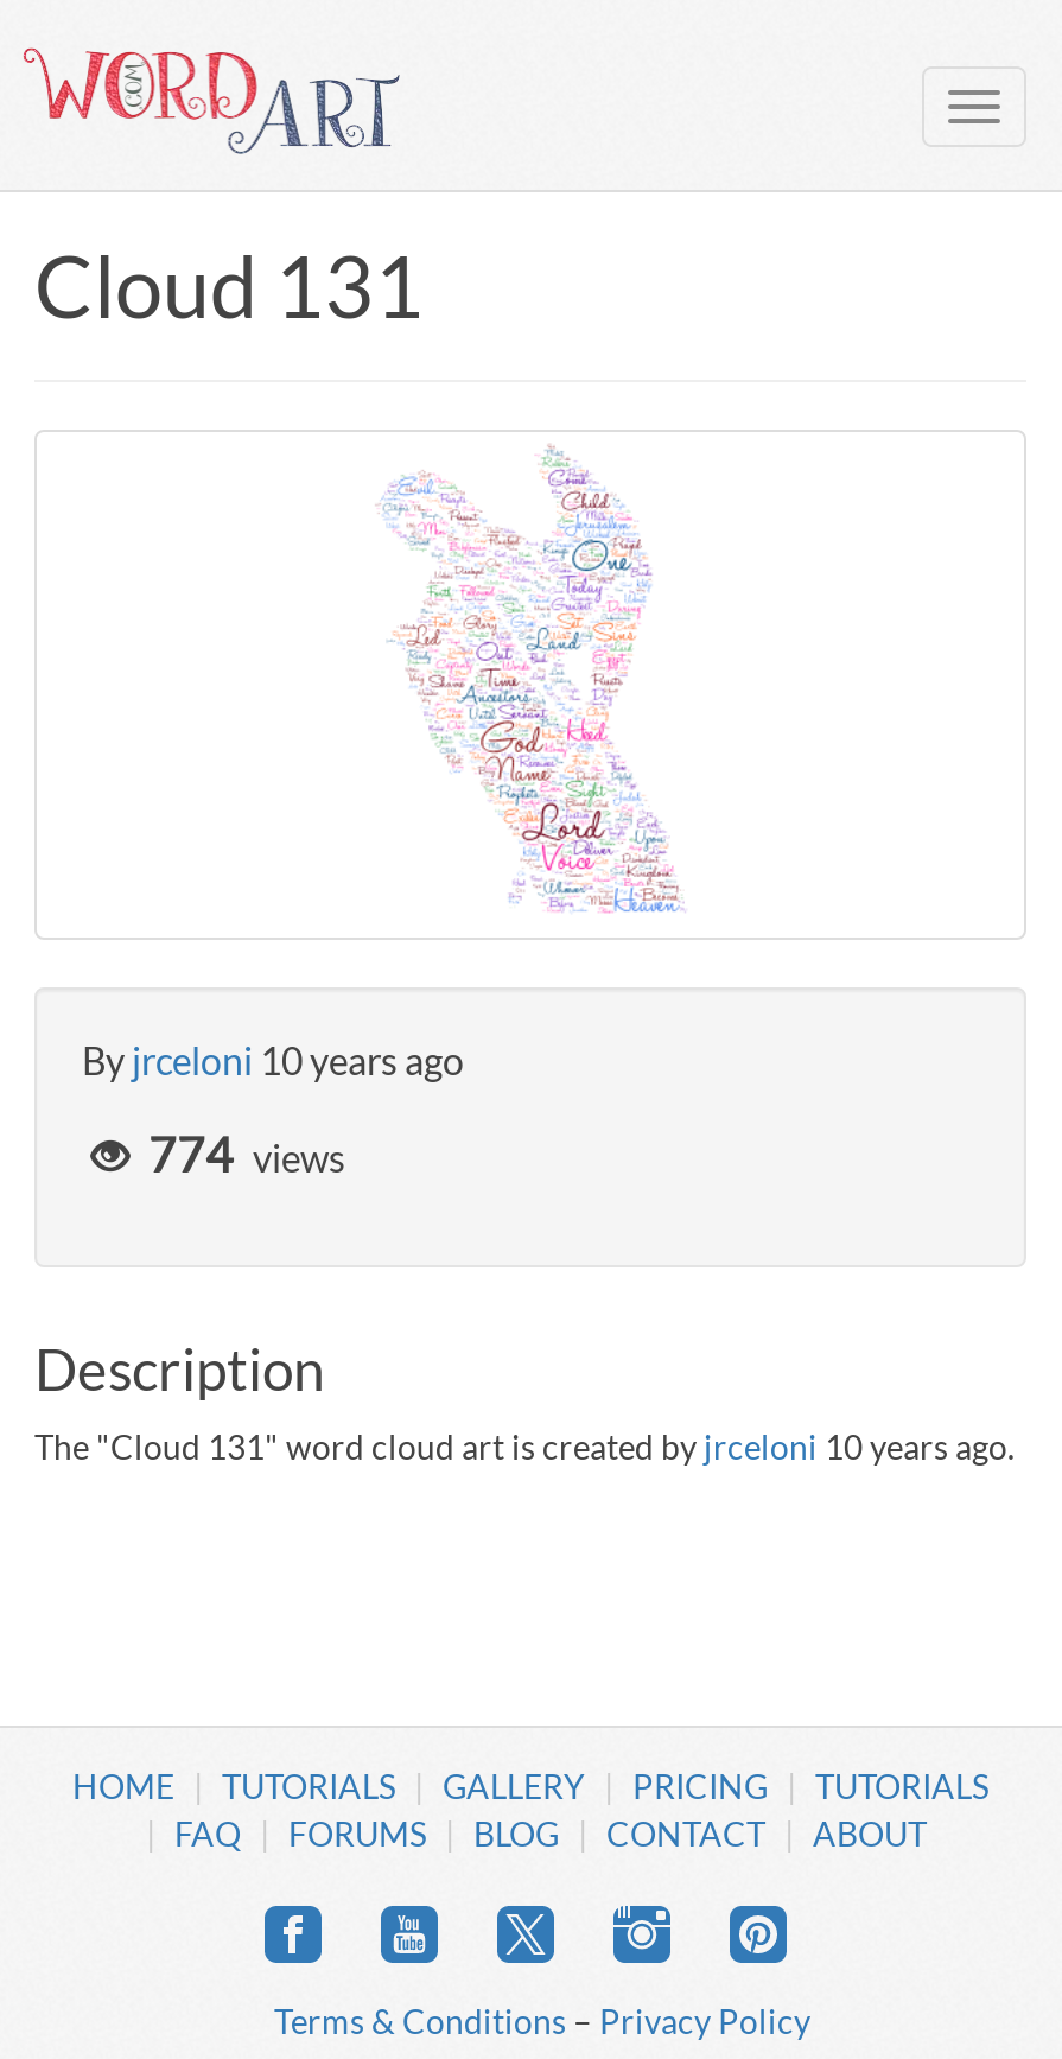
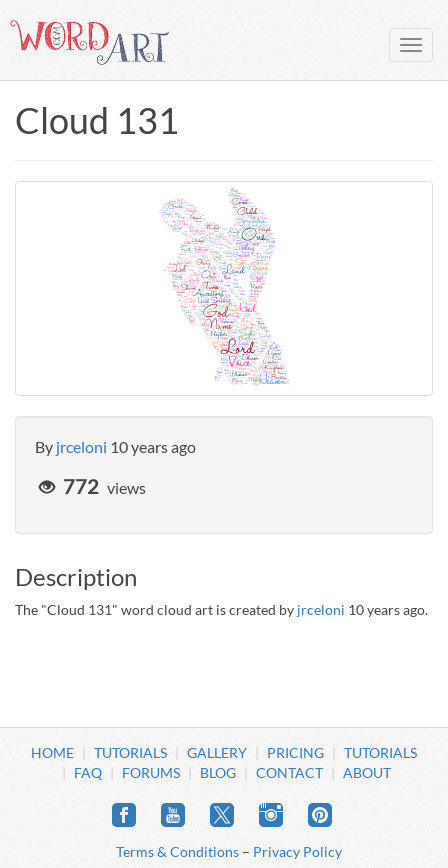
[148,1126,345,1183] 774 views -> [63,474,146,498] 772 views

